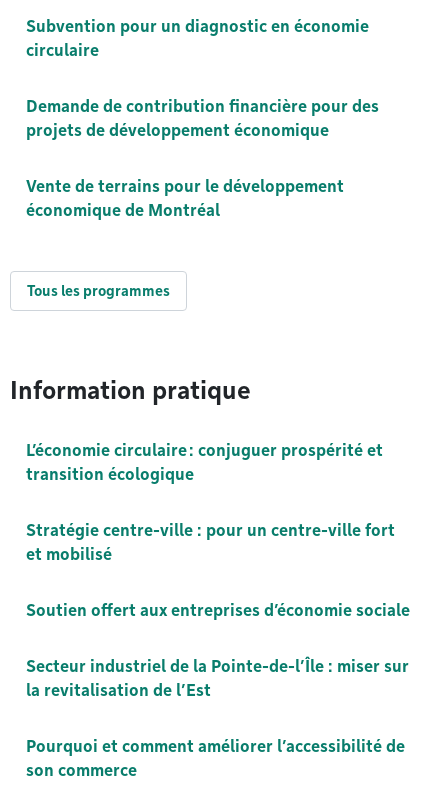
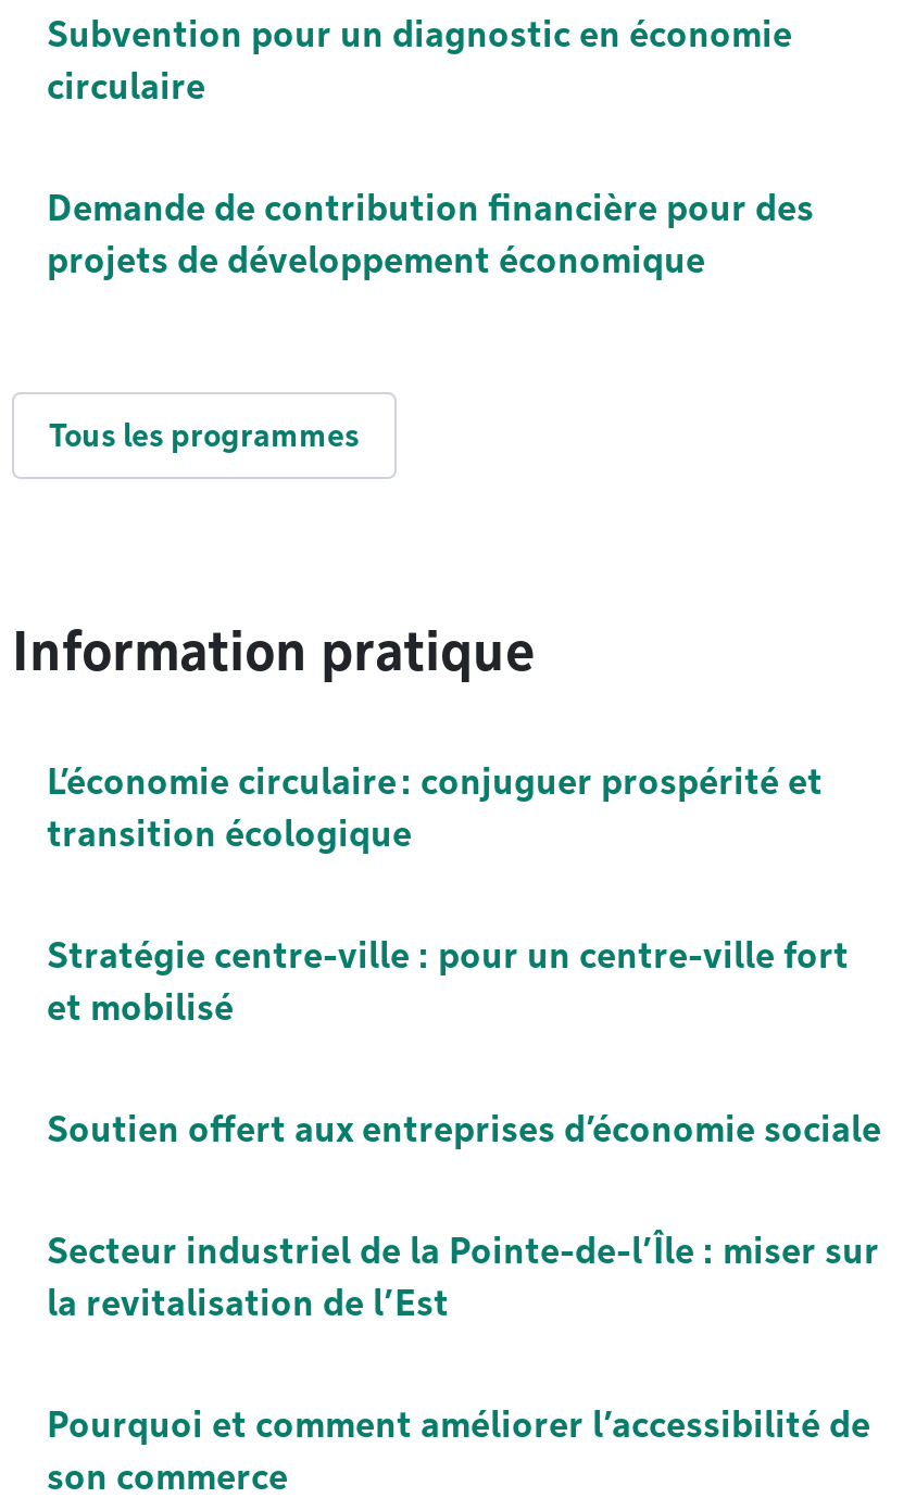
[26,177,344,220] Vente de terrains pour le développement | économique de Montréal -> none

